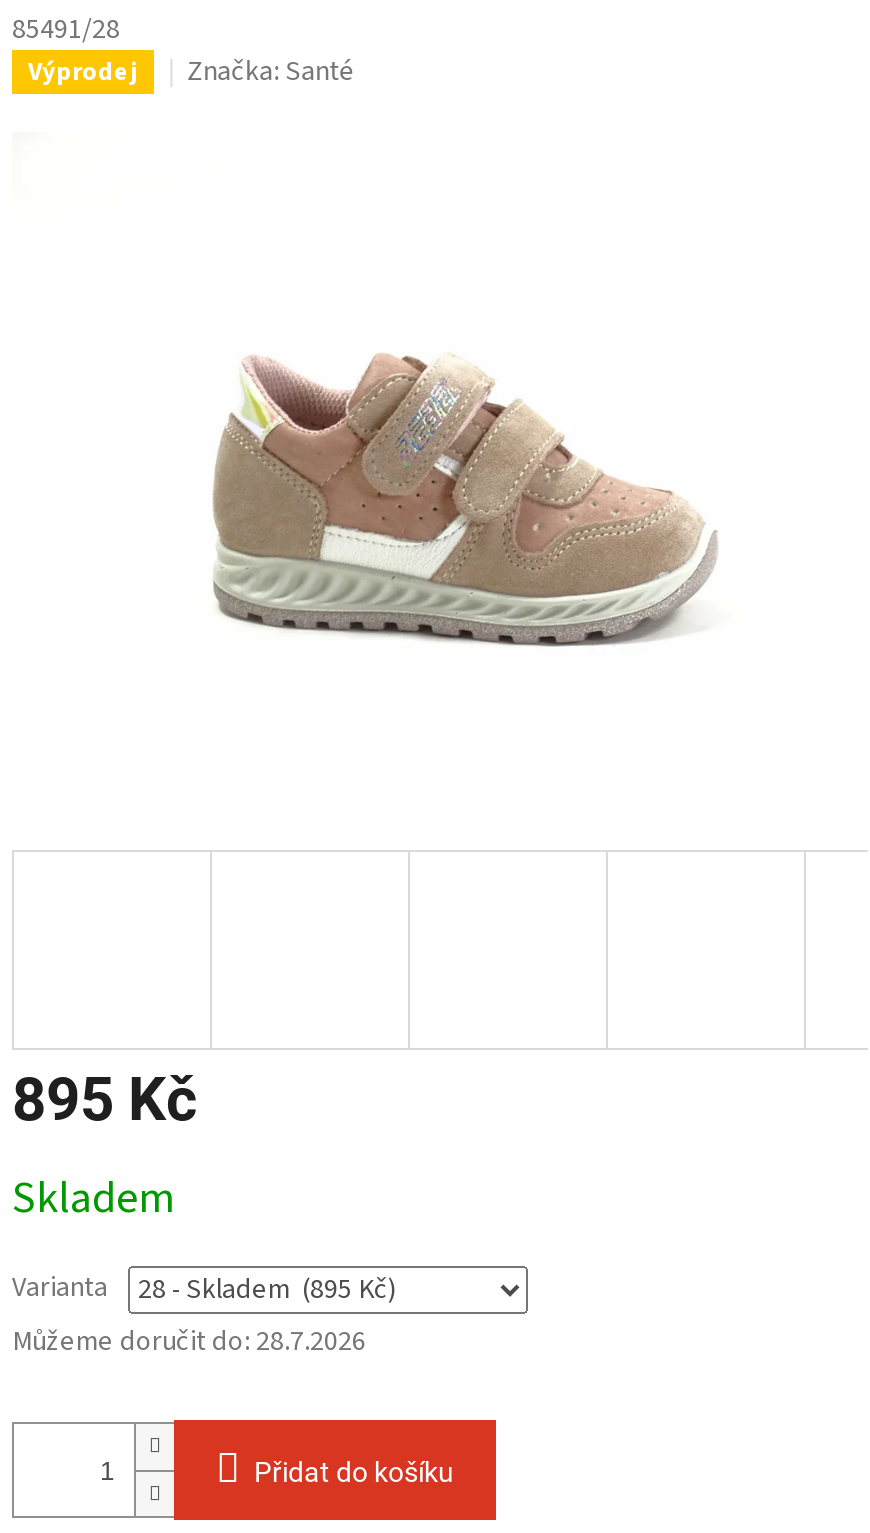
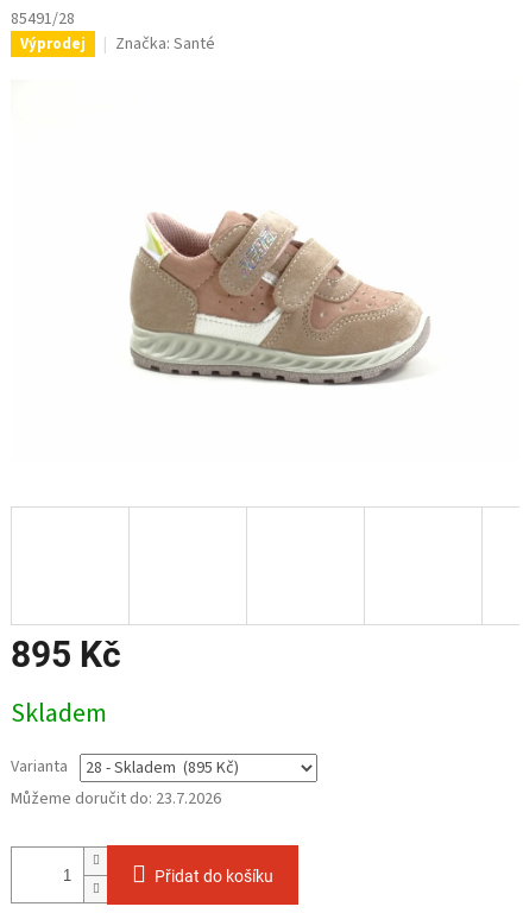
[12,1323,366,1363] Můžeme doručit do: 28.7.2026 -> [11,787,221,811] Můžeme doručit do: 23.7.2026

